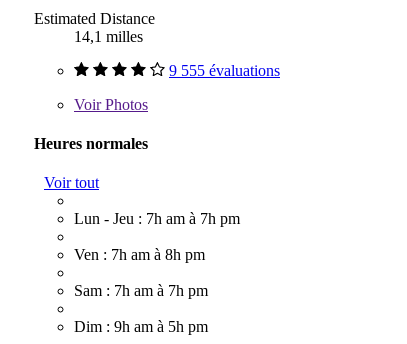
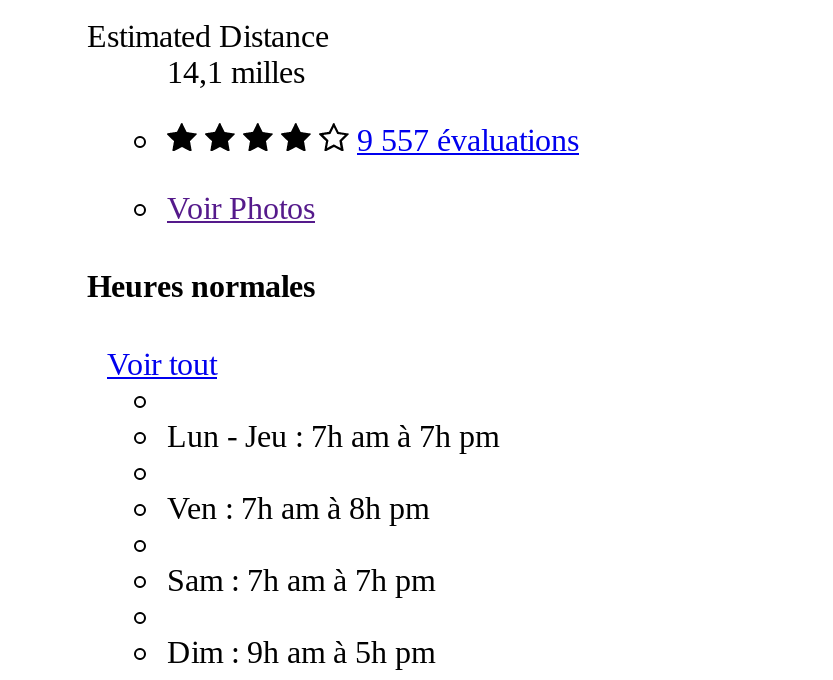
[169,62,280,79] 9 555 évaluations -> [357,122,579,156] 9 557 évaluations

